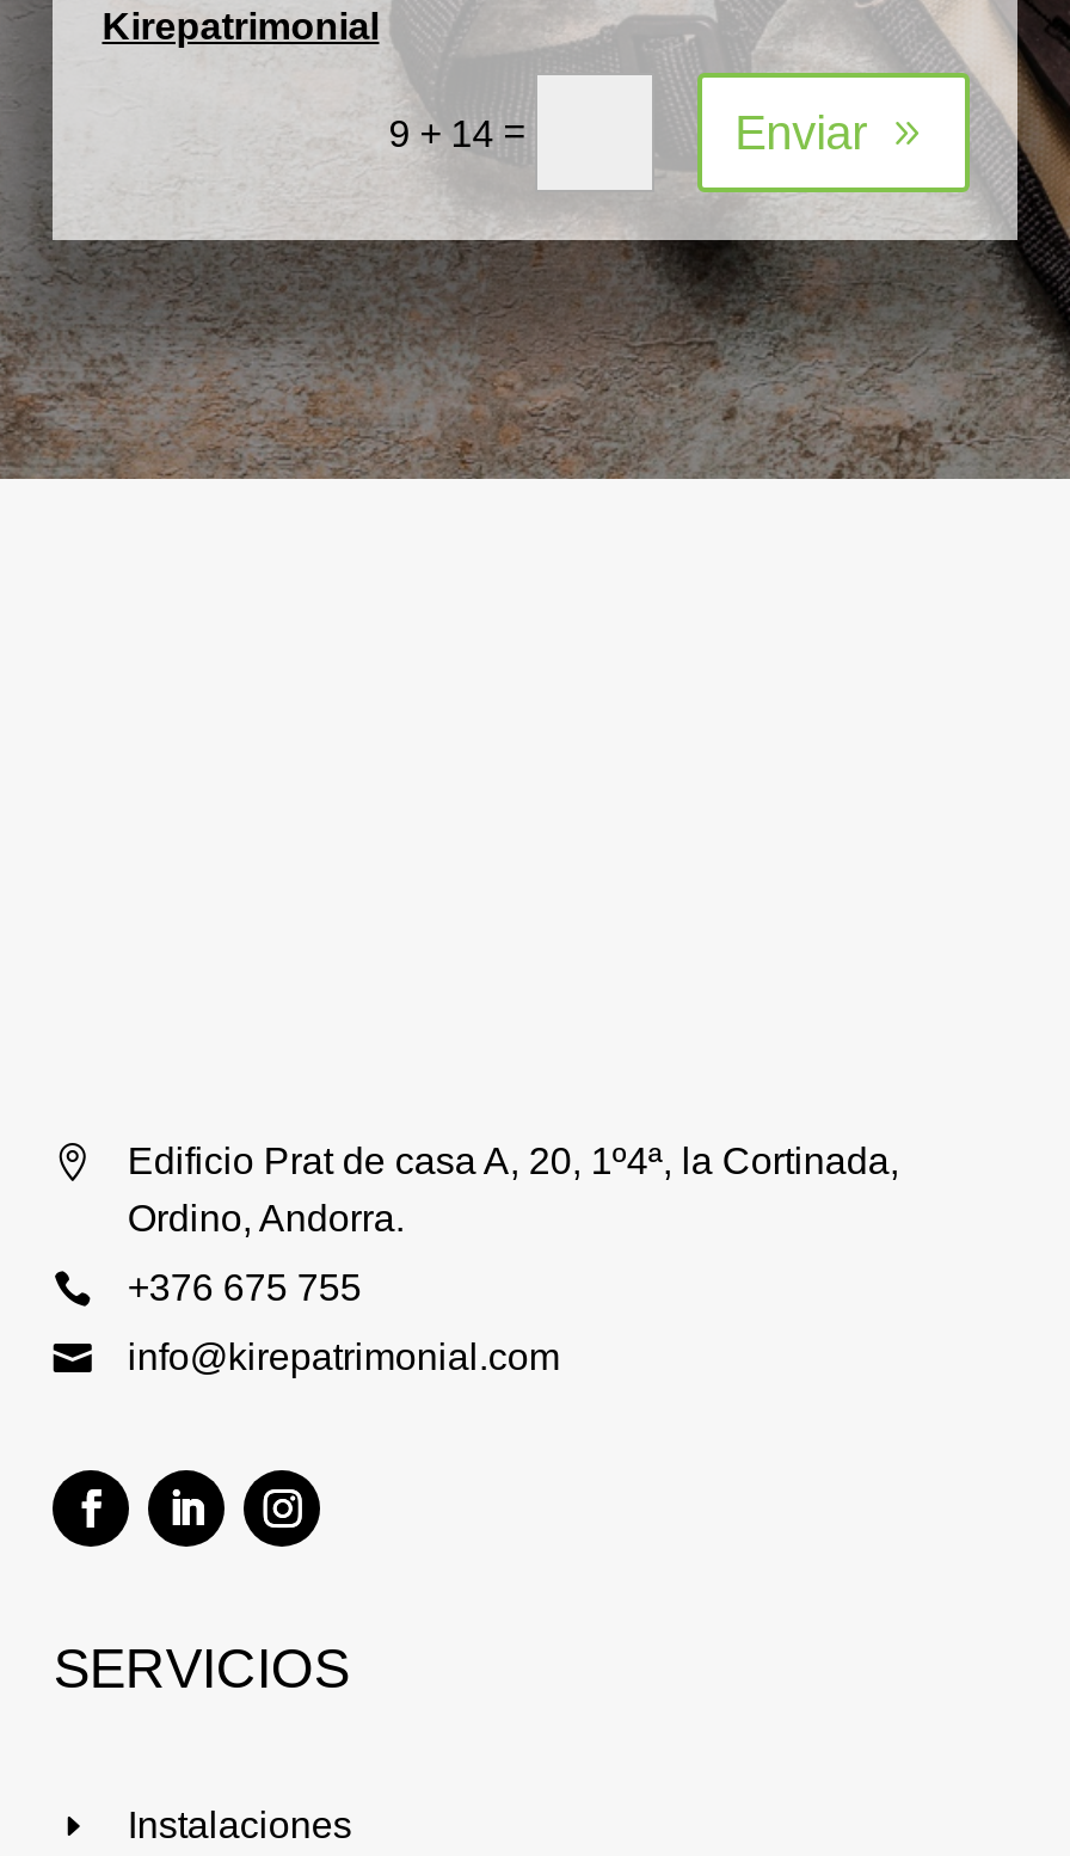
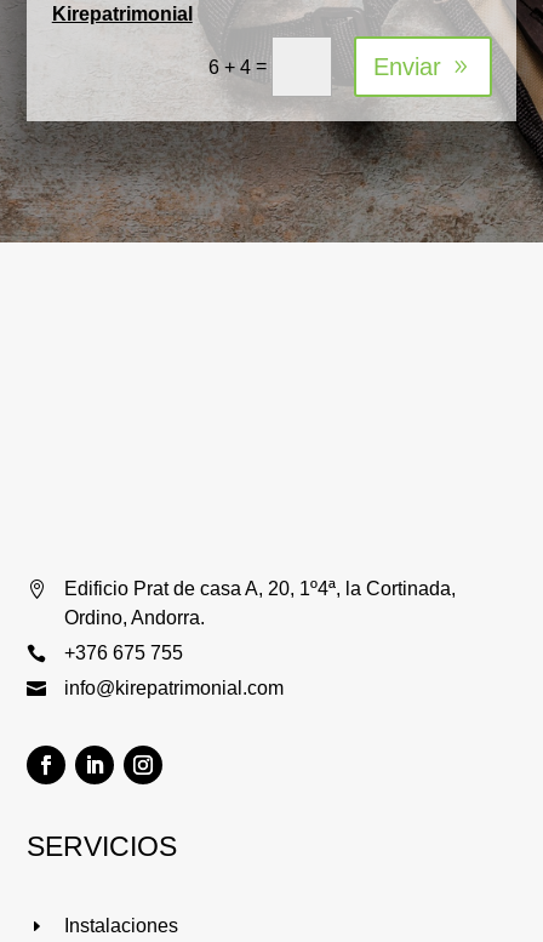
[388,111,534,153] 9 + 14 = -> [208,56,271,78] 6 + 4 =

